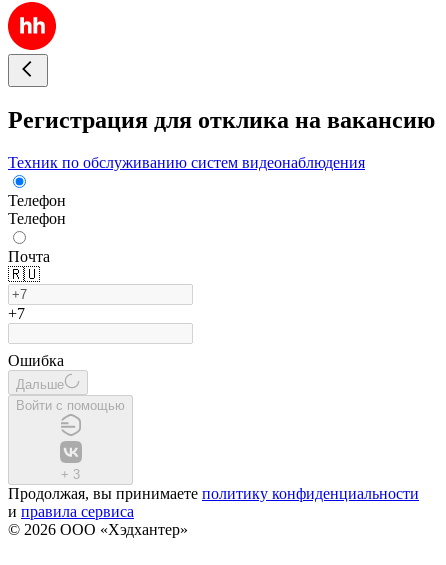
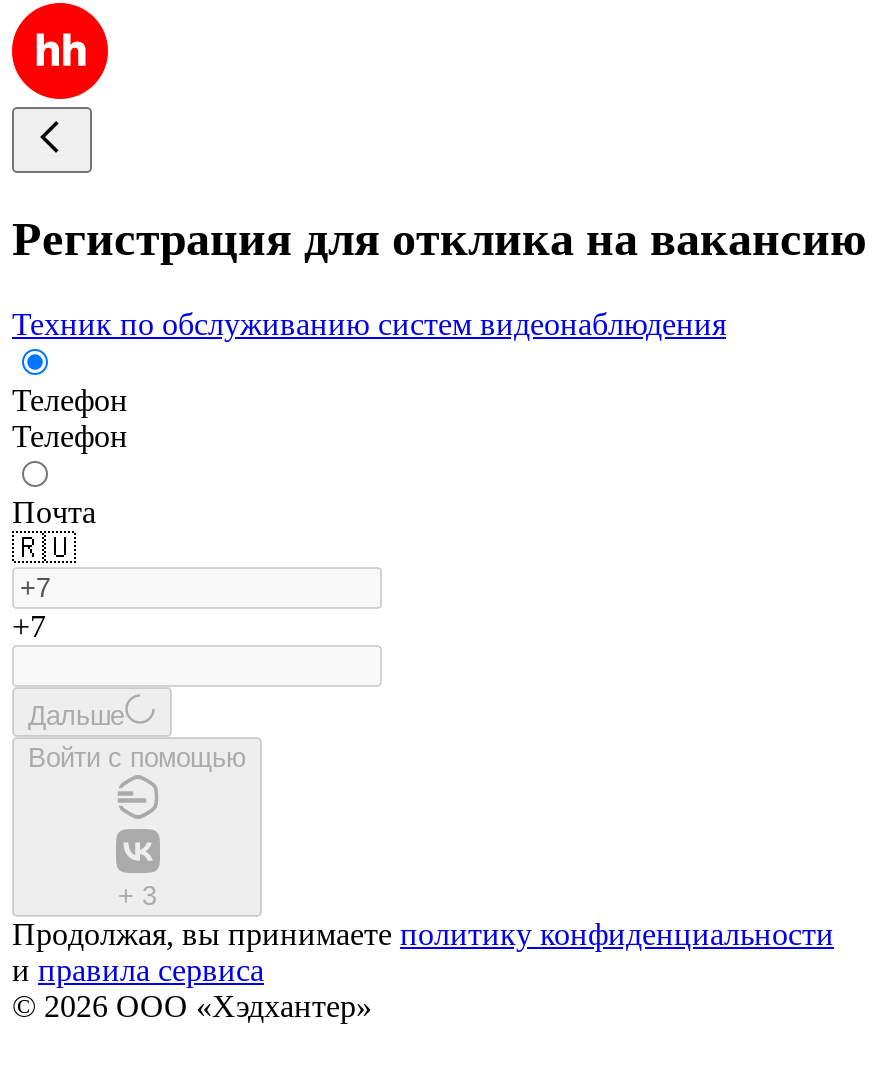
[8,352,64,369] Ошибка -> none

